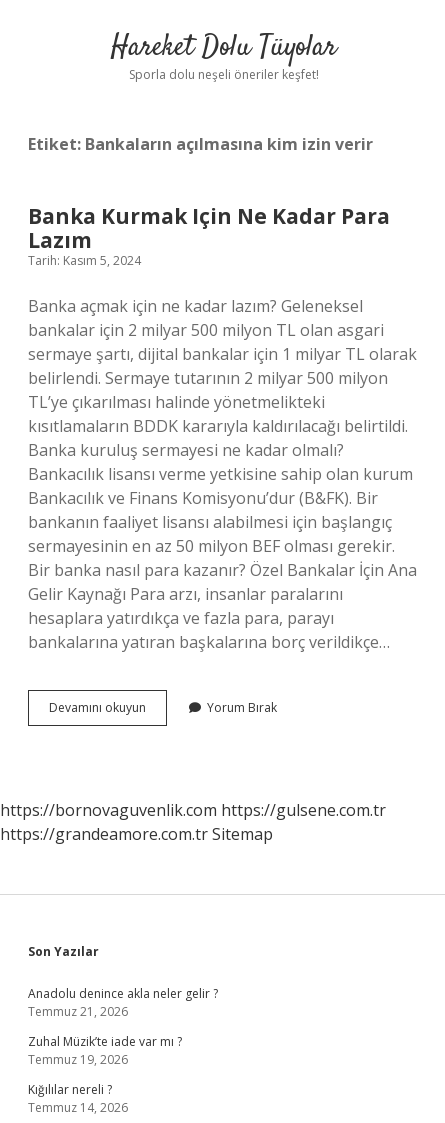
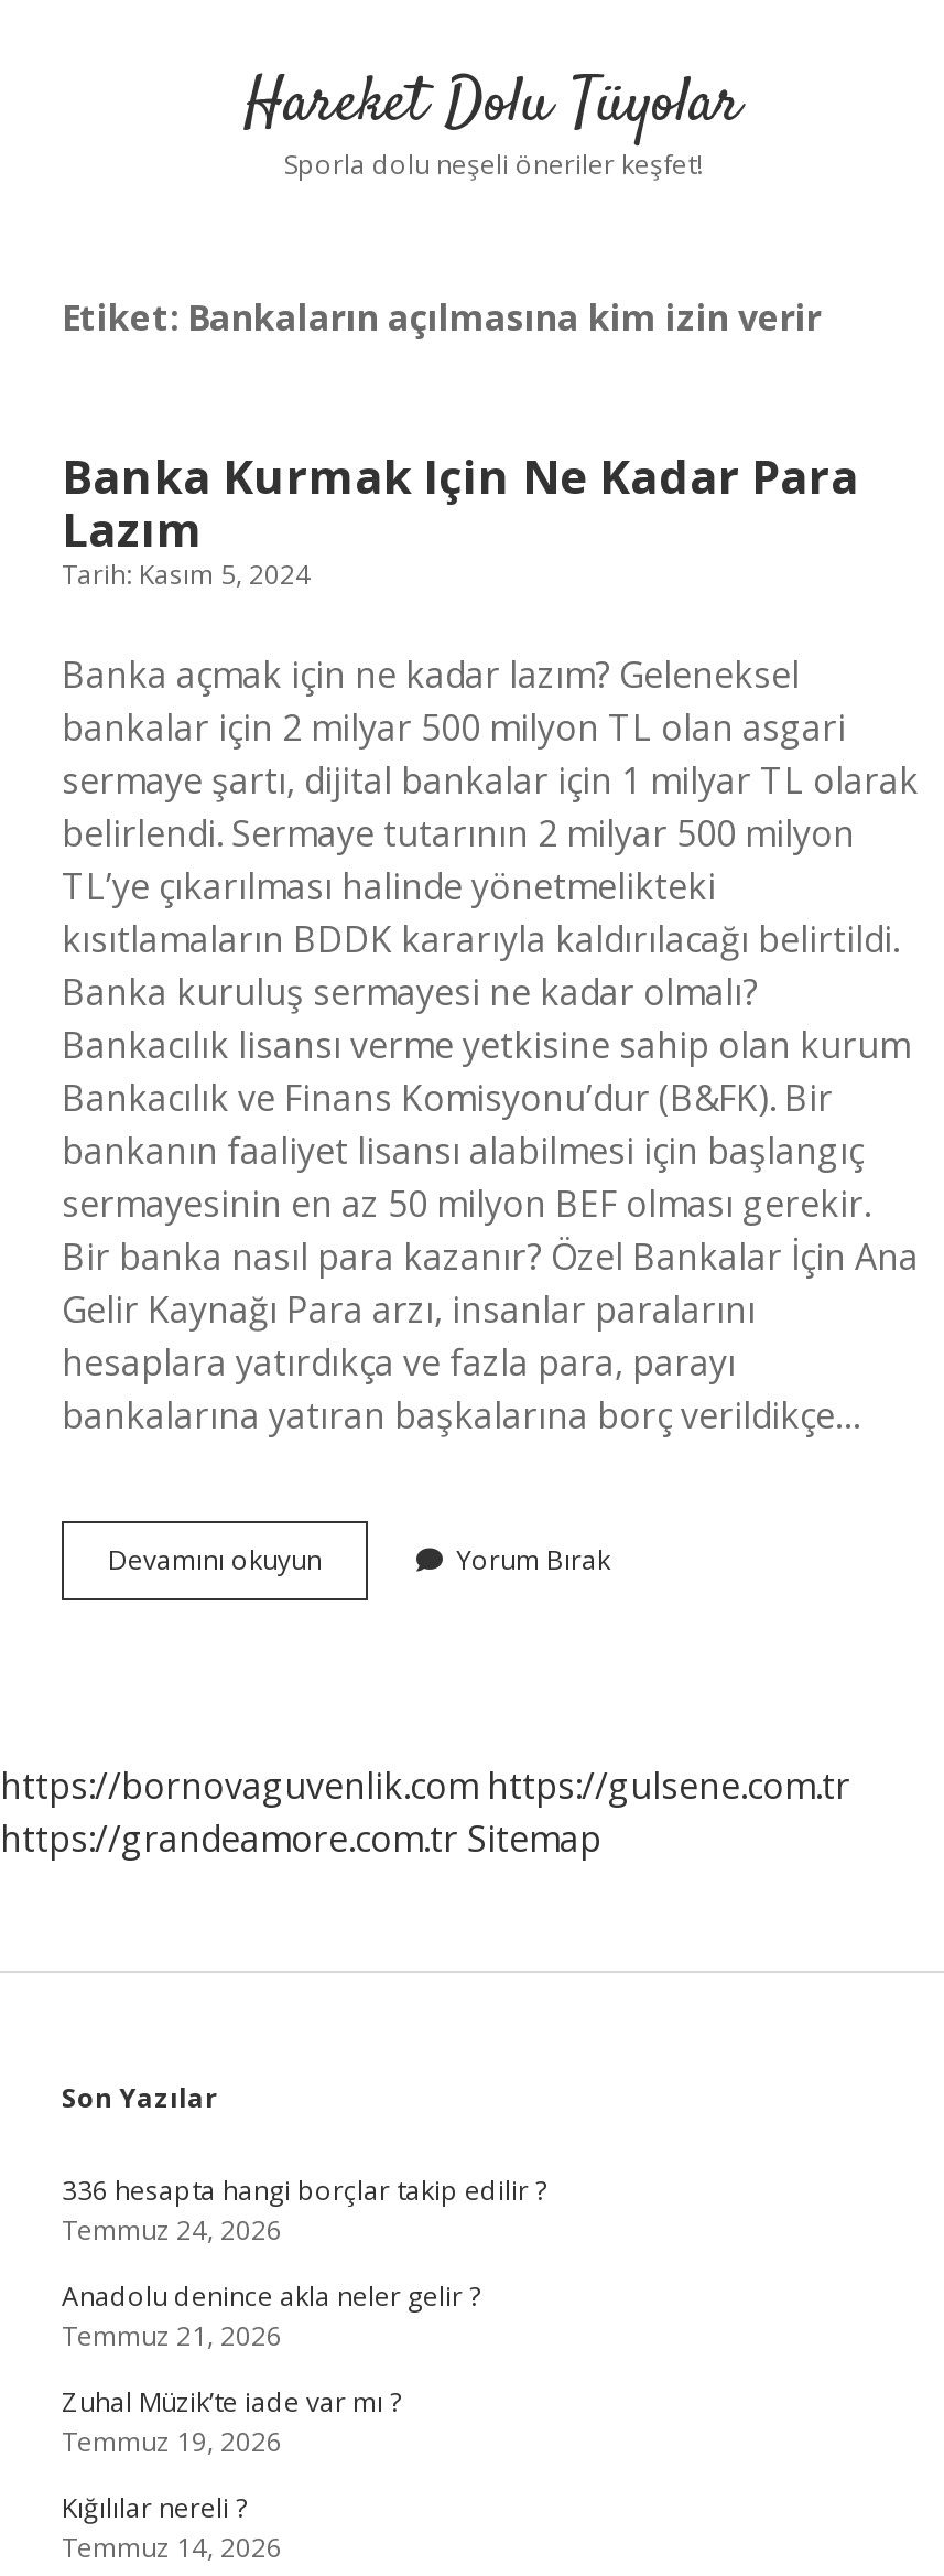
none -> [62,2171,546,2249] 336 hesapta hangi borçlar takip edilir ? | Temmuz 24, 2026

